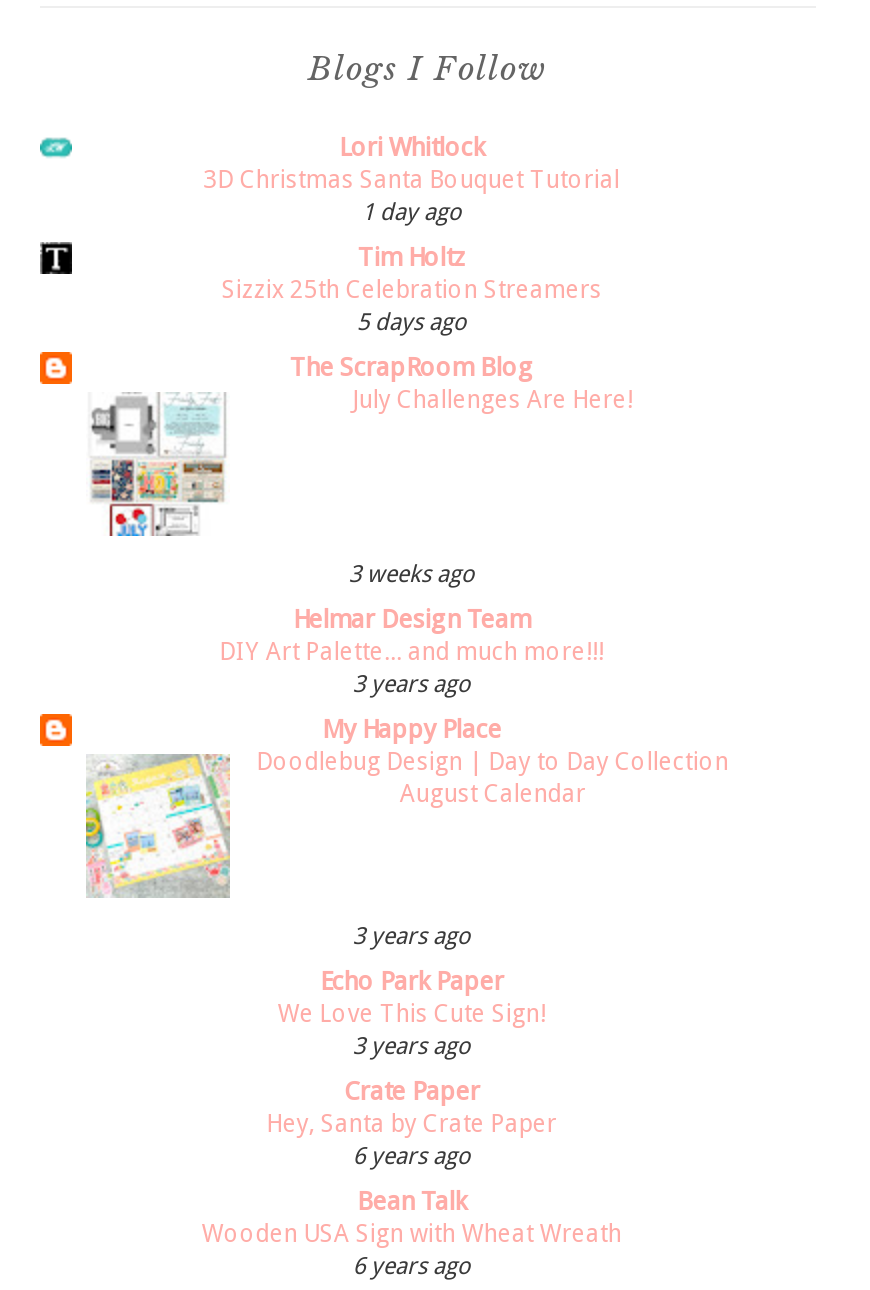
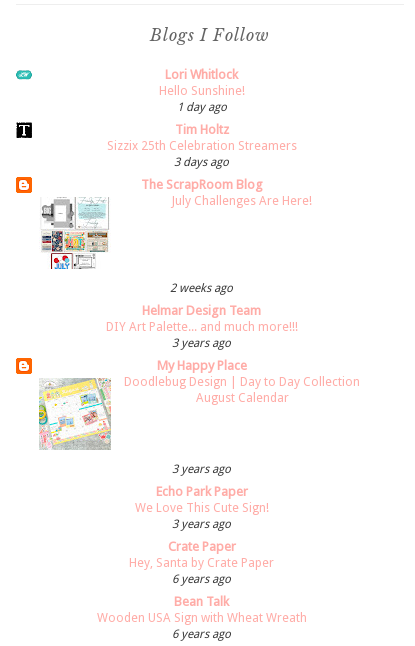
[204,166,620,194] 3D Christmas Santa Bouquet Tutorial -> [159,84,245,98] Hello Sunshine!
[357,308,467,336] 5 days ago -> [174,155,229,169] 3 days ago
[349,560,475,588] 3 weeks ago -> [170,281,233,295] 2 weeks ago

